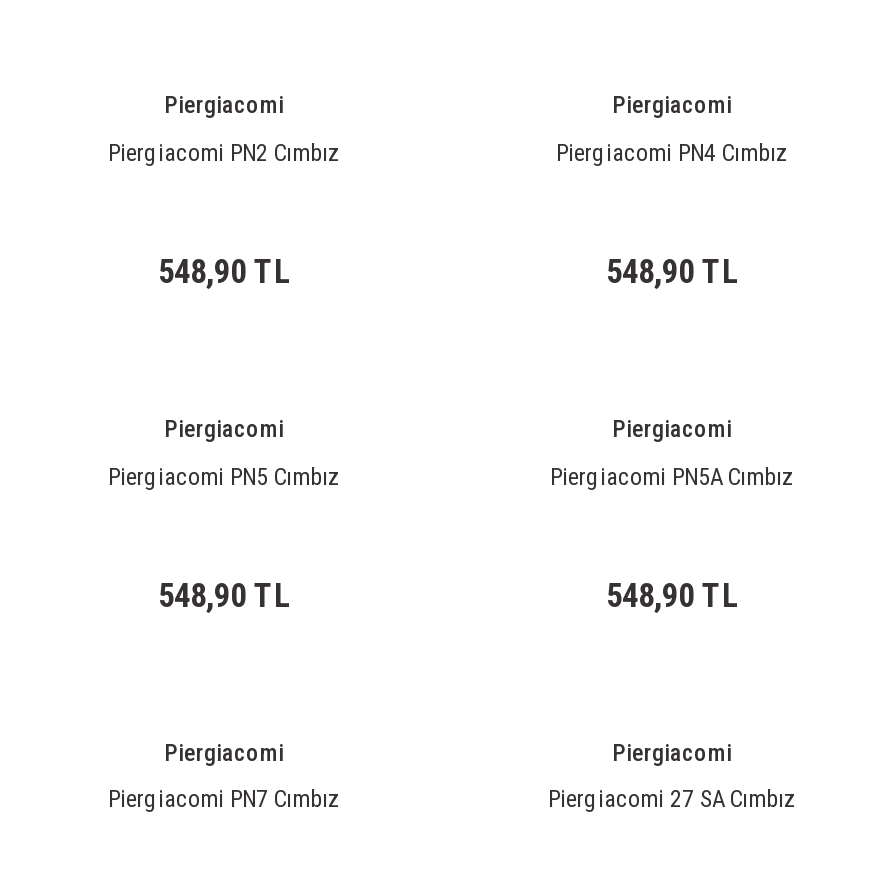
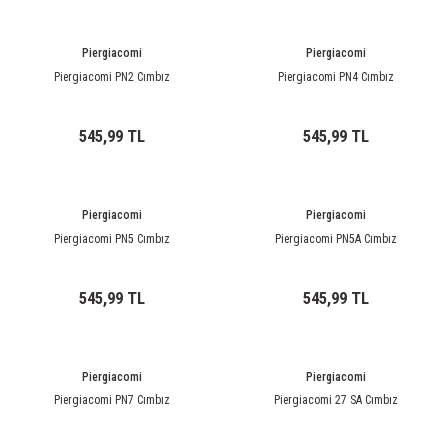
[158,253,290,291] 548,90 TL -> [79,127,145,146] 545,99 TL
[606,253,738,291] 548,90 TL -> [303,127,369,146] 545,99 TL
[158,576,290,614] 548,90 TL -> [79,288,145,307] 545,99 TL
[606,576,738,614] 548,90 TL -> [303,288,369,307] 545,99 TL

